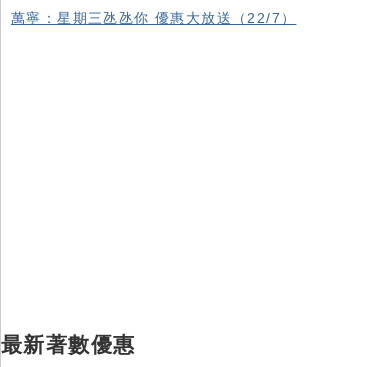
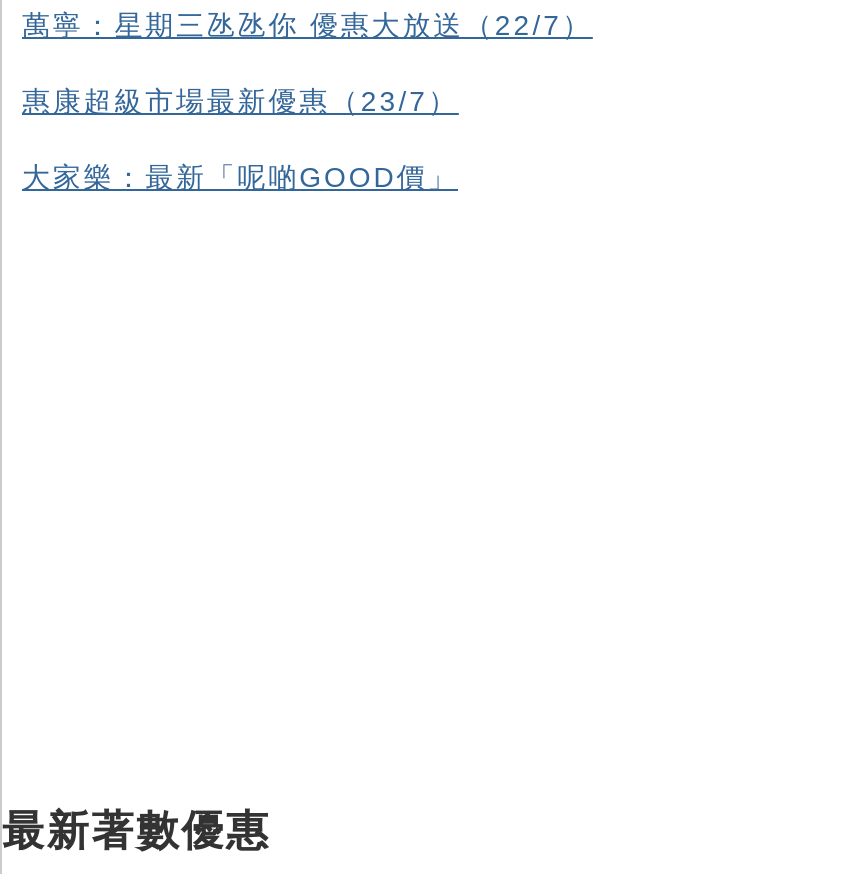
none -> [22,85,459,192] 惠康超級市場最新優惠（23/7） | 大家樂：最新「呢啲GOOD價」

